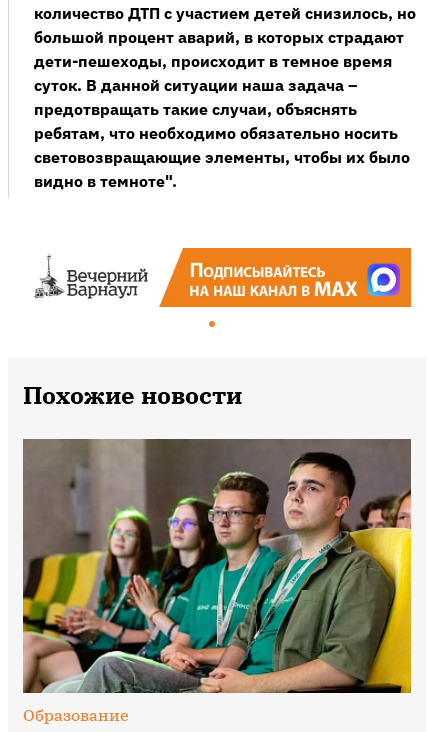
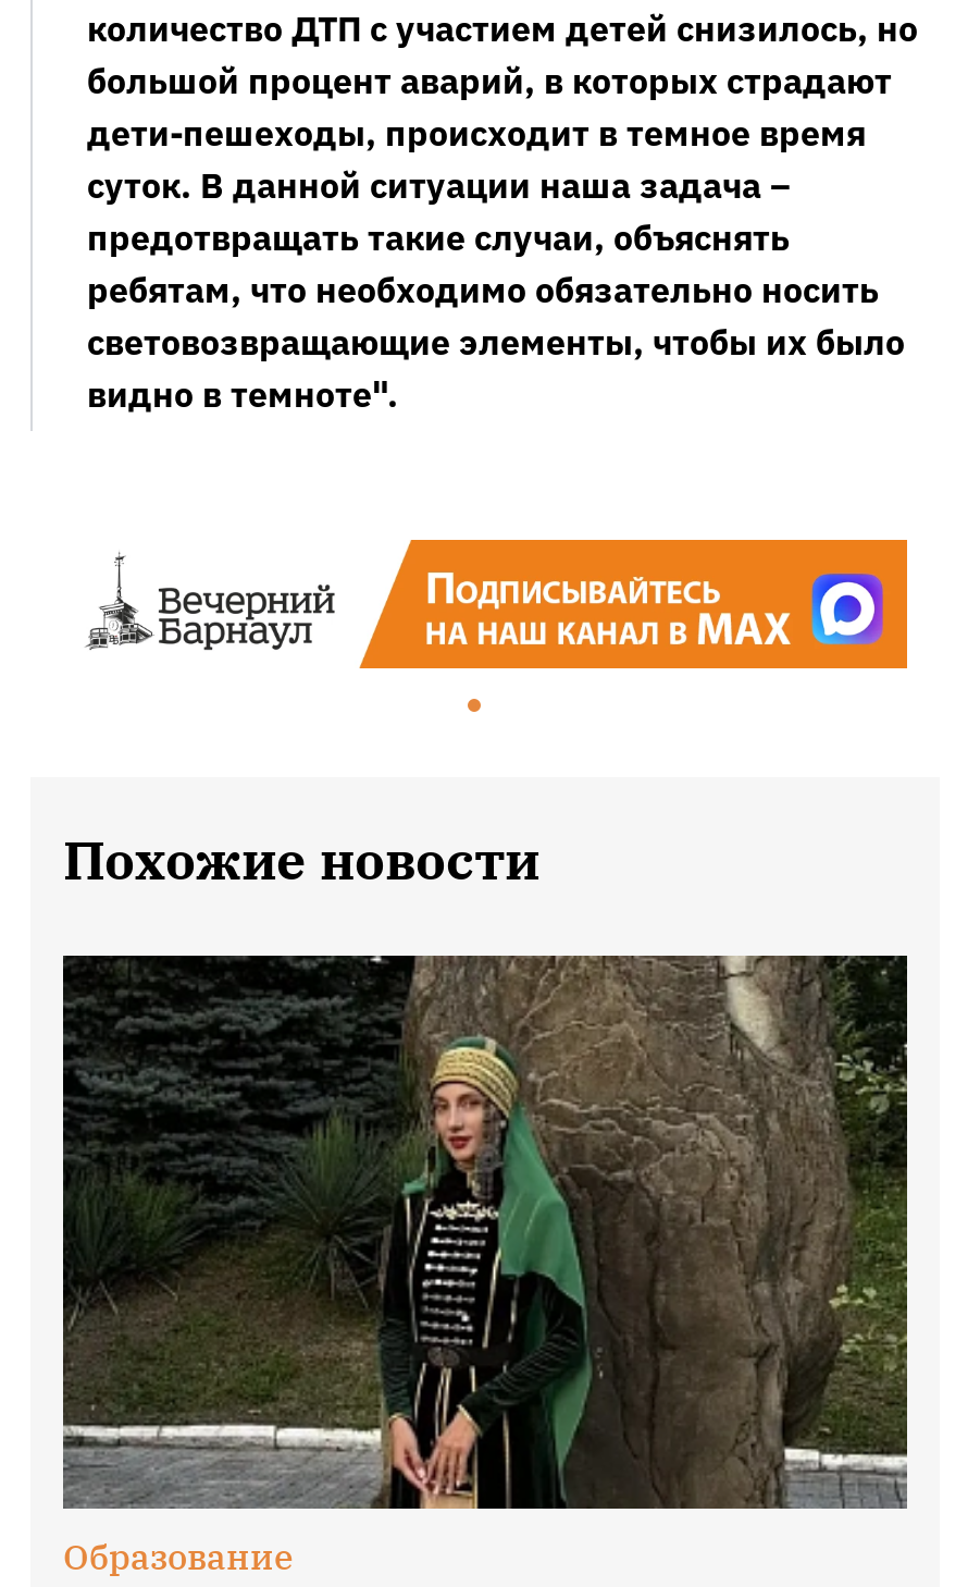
[22,438,412,694] [image] -> [61,954,909,1511] [image]

